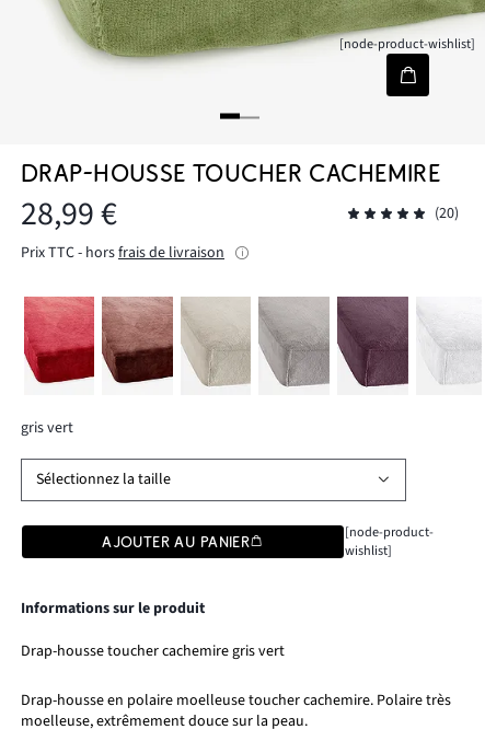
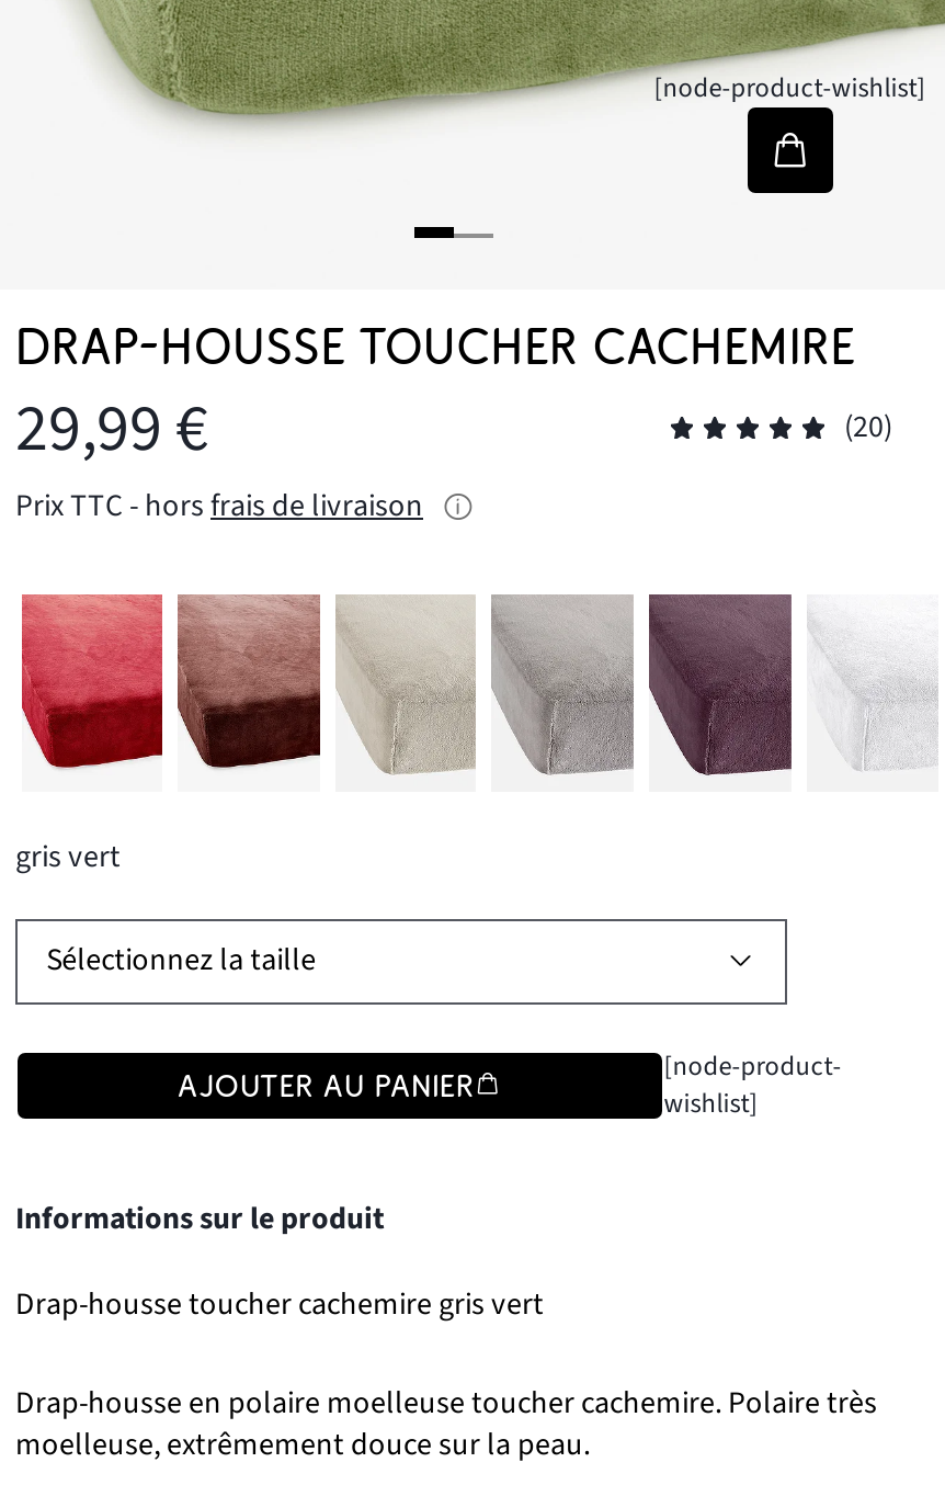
[21,190,117,237] 28,99 € -> [15,381,208,476] 29,99 €

